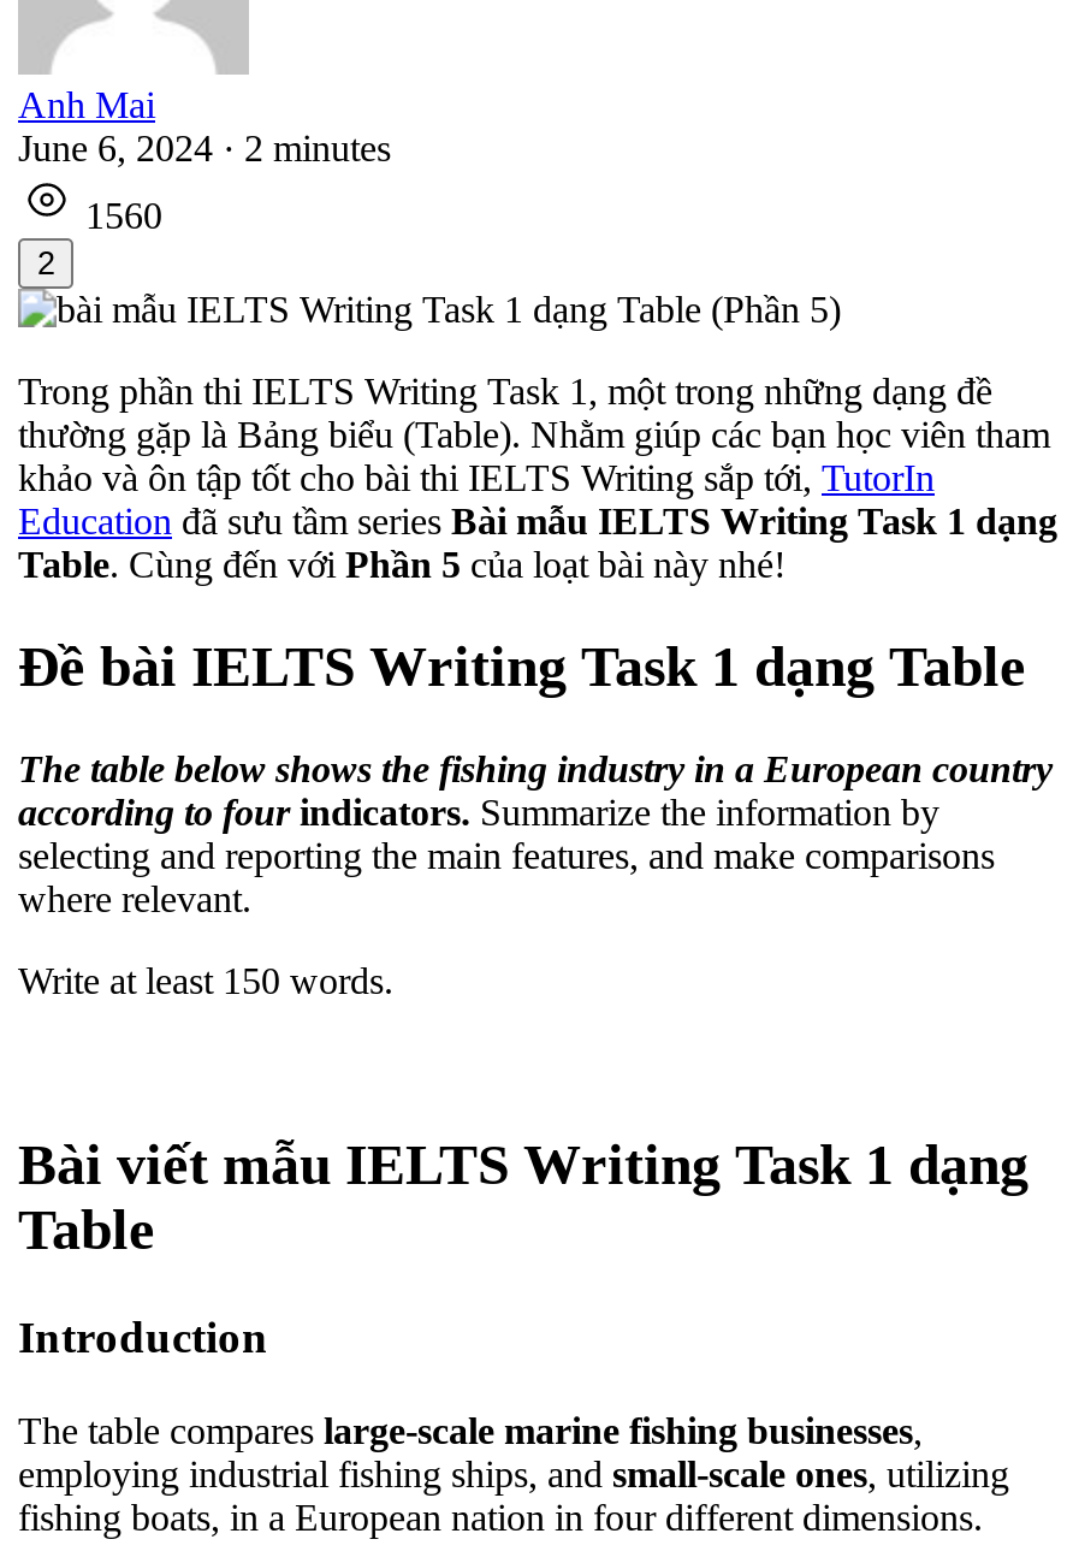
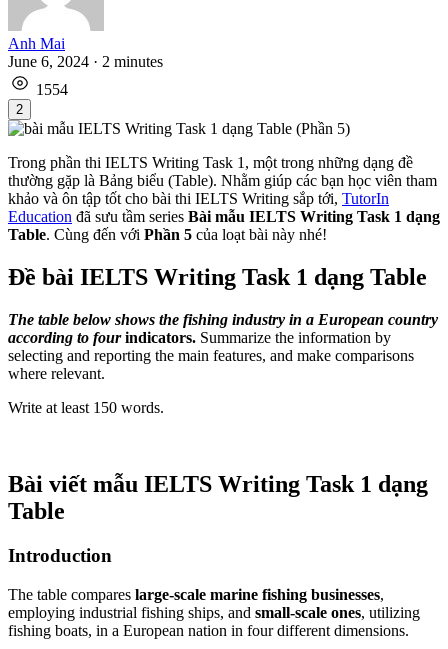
[85,196,162,237] 1560 -> [36,81,68,98] 1554

